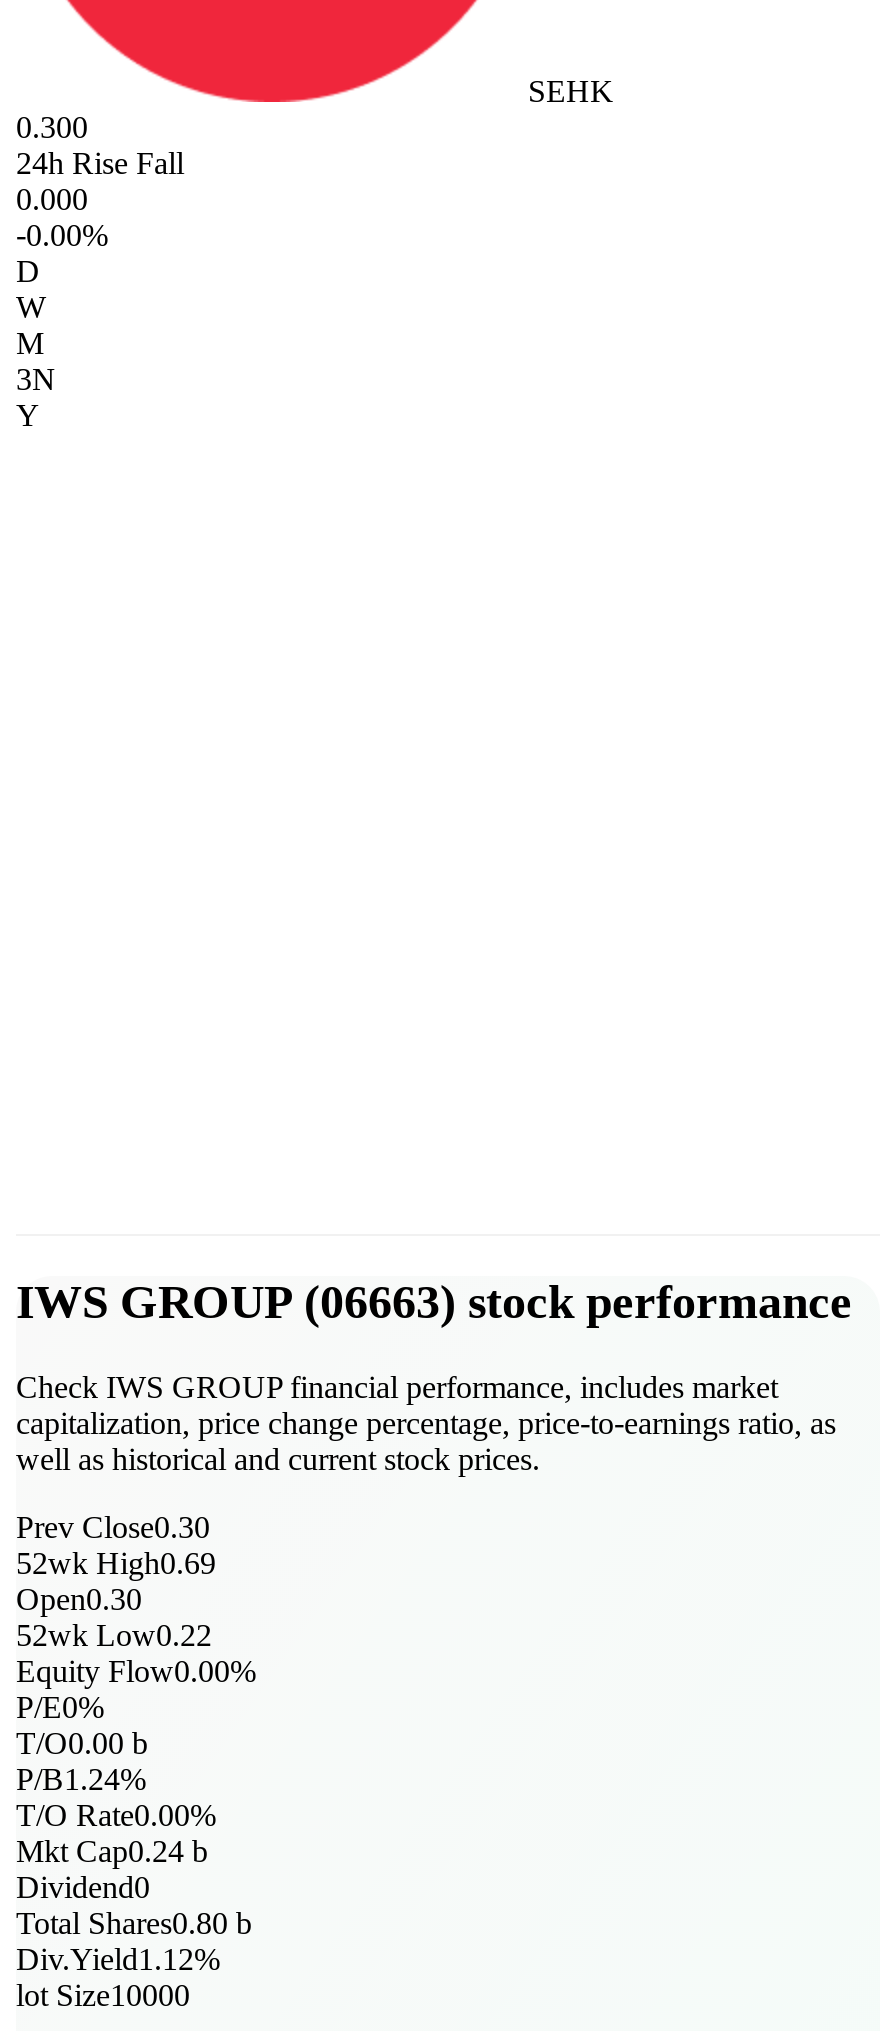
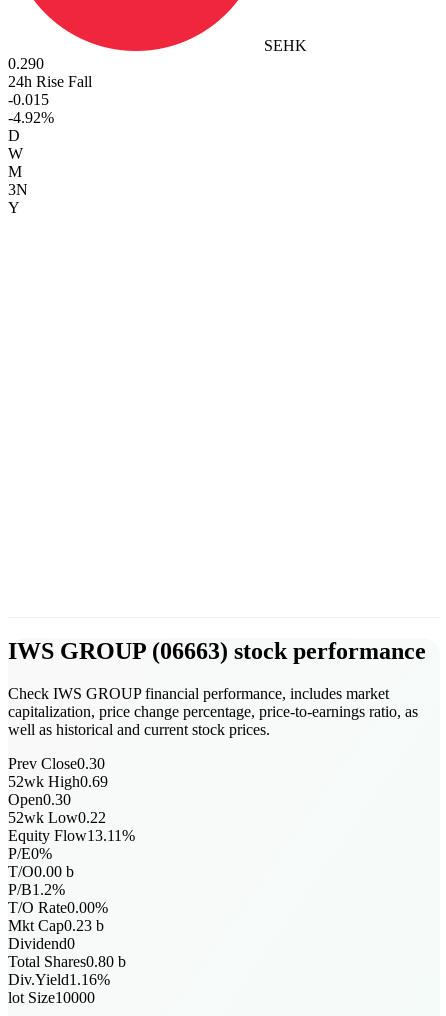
[16,110,88,144] 0.300 -> [8,55,44,72] 0.290
[16,182,88,216] 0.000 -> [8,91,49,108] -0.015
[16,218,108,252] -0.00% -> [8,109,54,126] -4.92%
[16,1653,256,1687] Equity Flow0.00% -> [8,827,135,844] Equity Flow13.11%
[16,1761,146,1795] P/B1.24% -> [8,881,65,898] P/B1.2%
[16,1833,208,1867] Mkt Cap0.24 b -> [8,917,104,934] Mkt Cap0.23 b
[16,1941,220,1975] Div.Yield1.12% -> [8,971,110,988] Div.Yield1.16%

